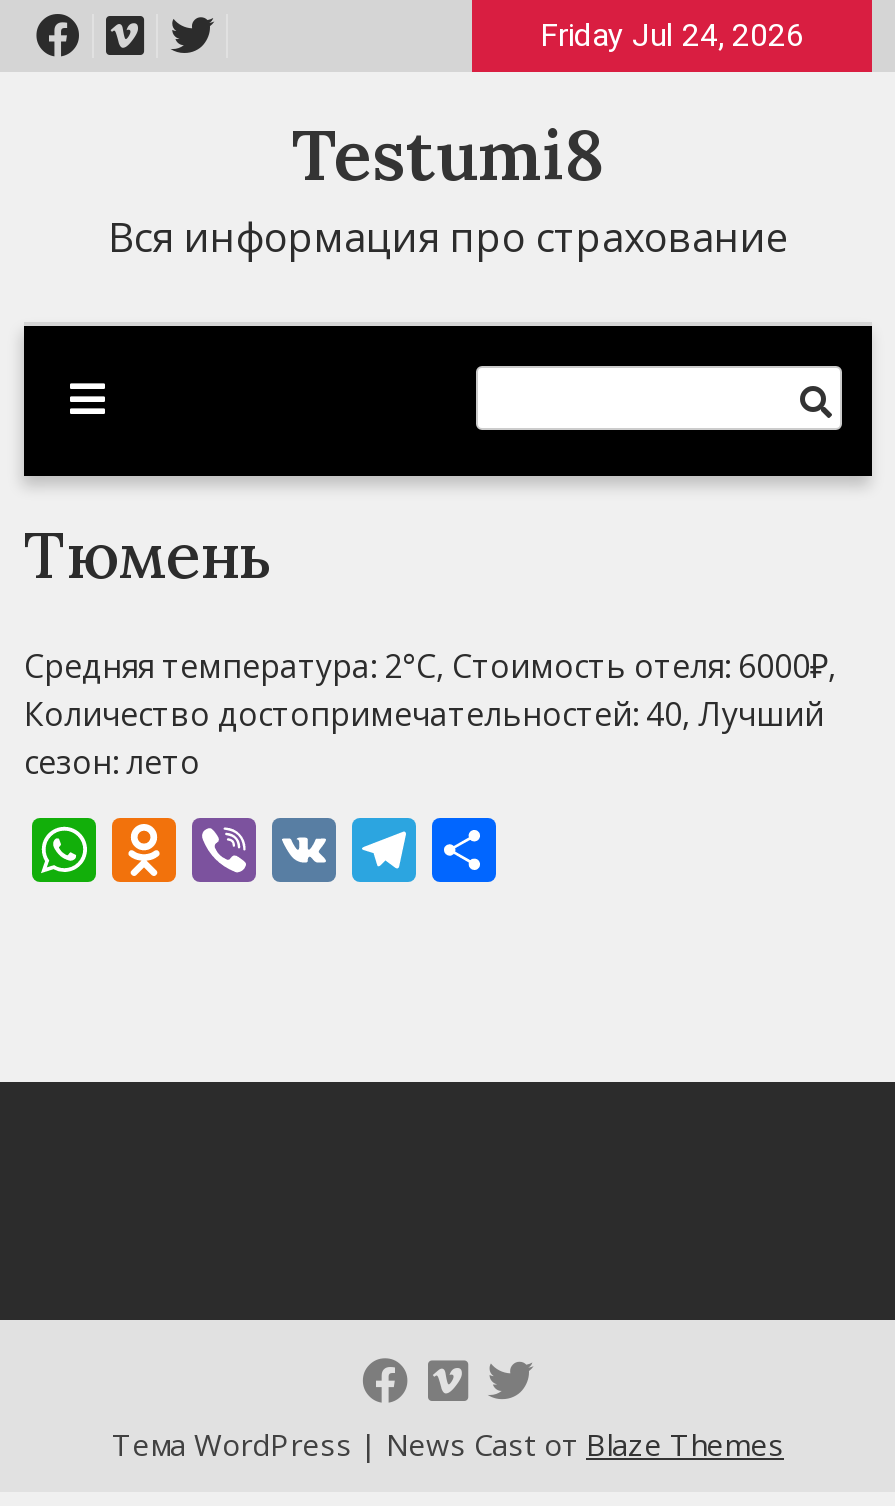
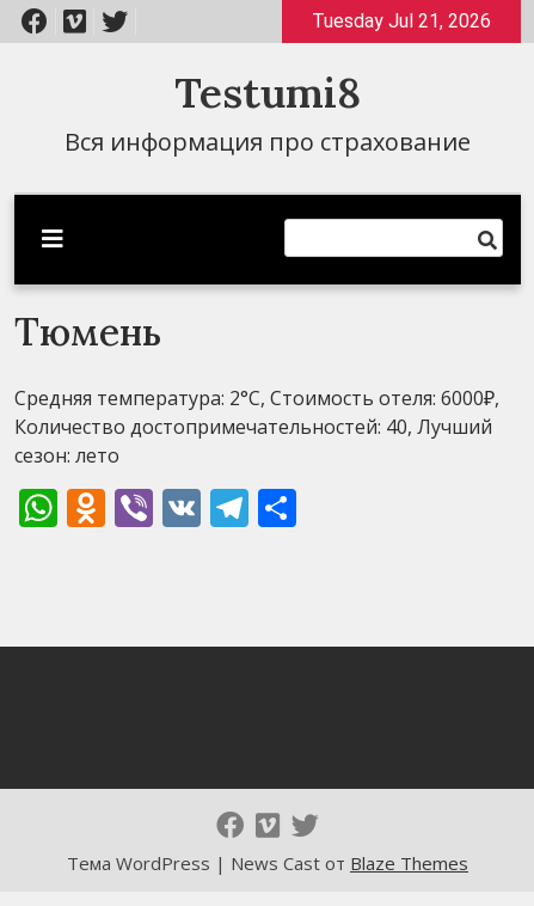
[540,16,804,54] Friday Jul 24, 2026 -> [312,10,491,32] Tuesday Jul 21, 2026

